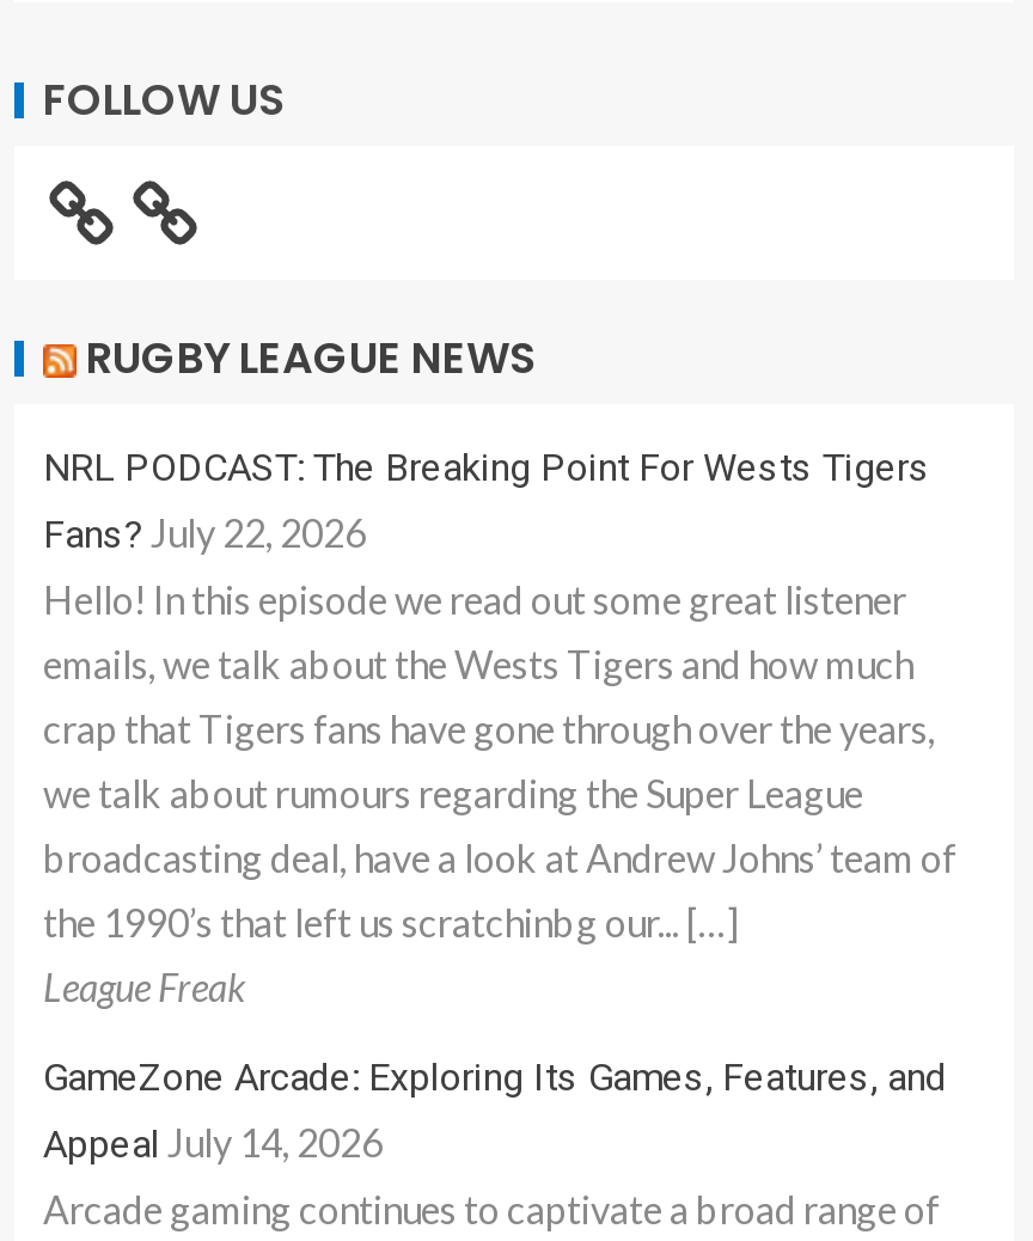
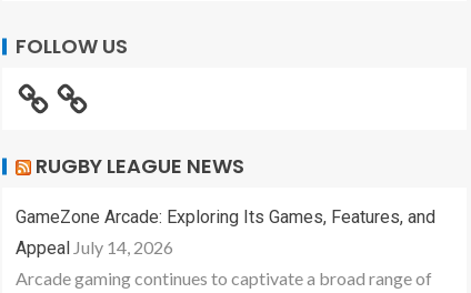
[43,446,956,1010] NRL PODCAST: The Breaking Point For Wests Tigers | Fans? July 22, 2026 | Hello! In this episode we read out some great listener | emails, we talk about the Wests Tigers and how much | crap that Tigers fans have gone through over the years, | we talk about rumours regarding the Super League | broadcasting deal, have a look at Andrew Johns’ team of | the 1990’s that left us scratchinbg our... […] | League Freak -> none

